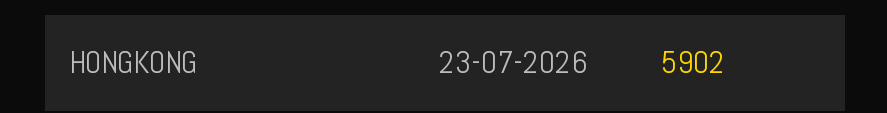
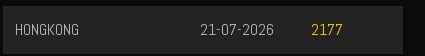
[439,43,587,83] 23-07-2026 -> [200,20,274,40] 21-07-2026
[661,44,725,84] 5902 -> [311,20,343,40] 2177

